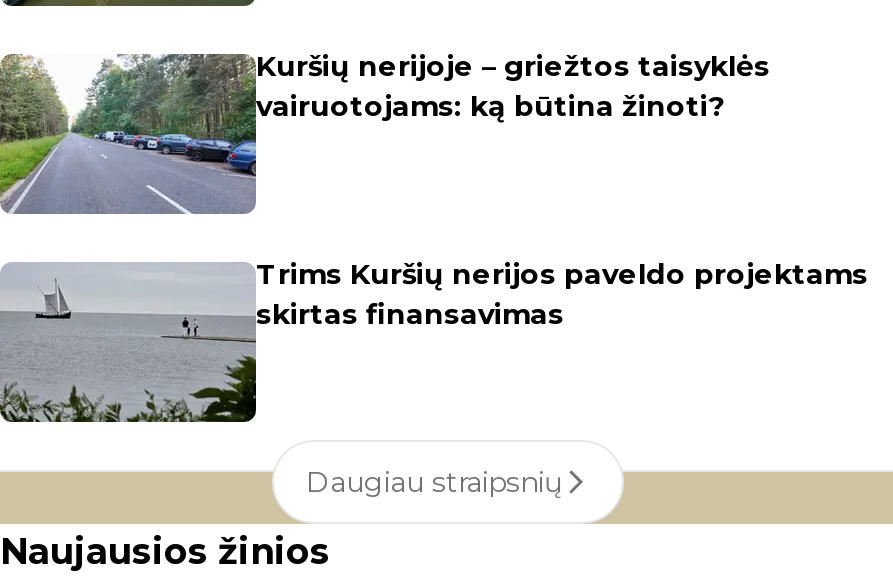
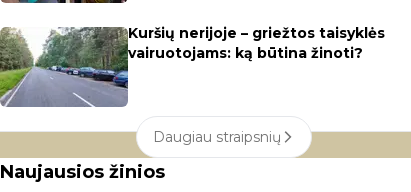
[6,256,868,424] [image] | Trims Kuršių nerijos paveldo projektams | skirtas finansavimas -> none

